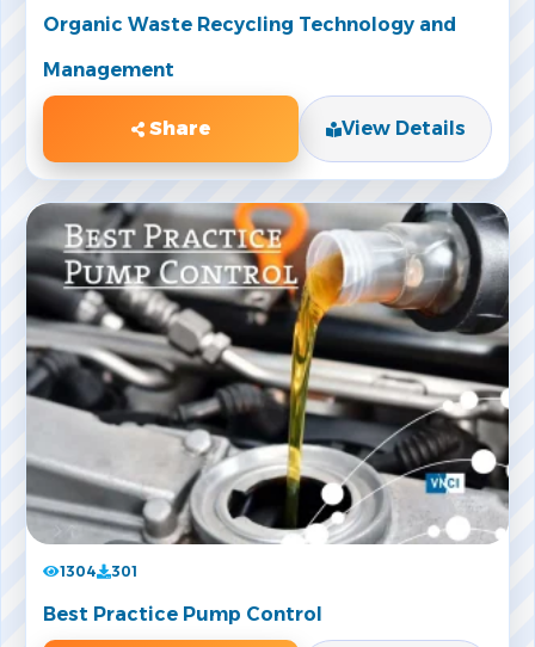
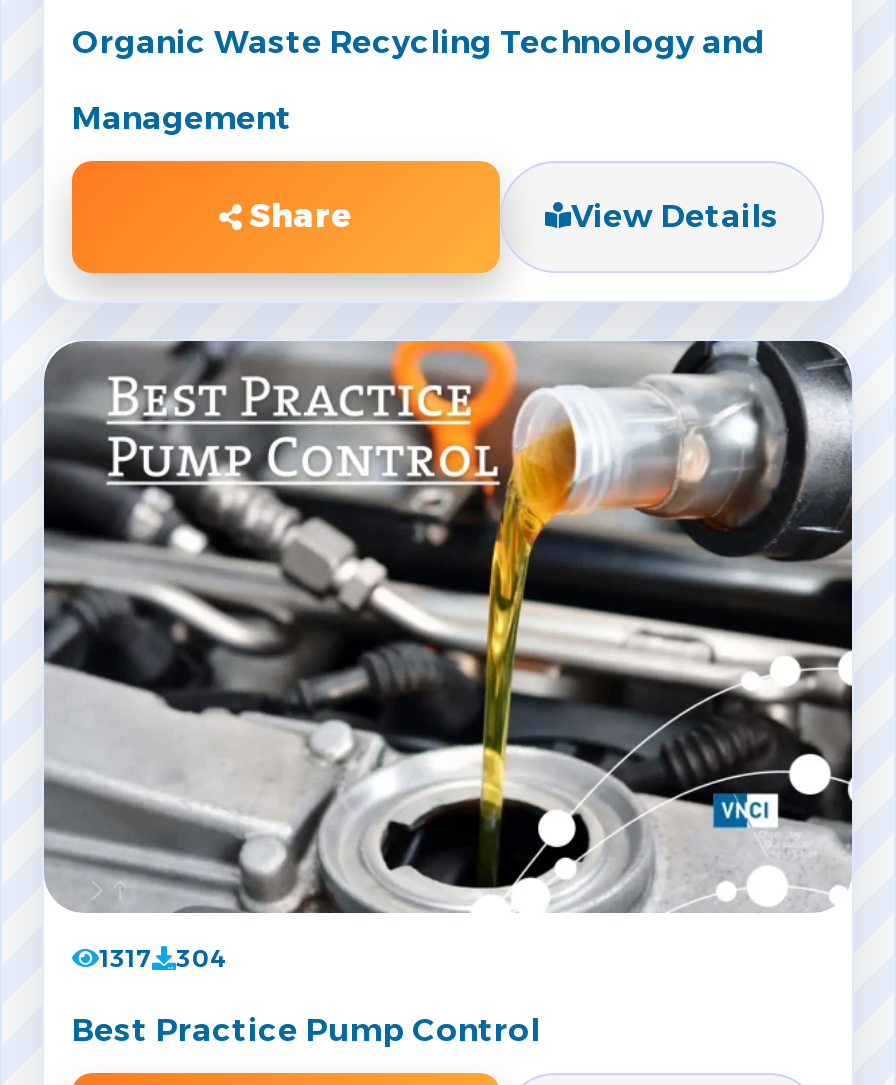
[60,562,97,580] 1304 -> [100,943,152,973] 1317
[111,562,137,580] 301 -> [176,943,228,973] 304

